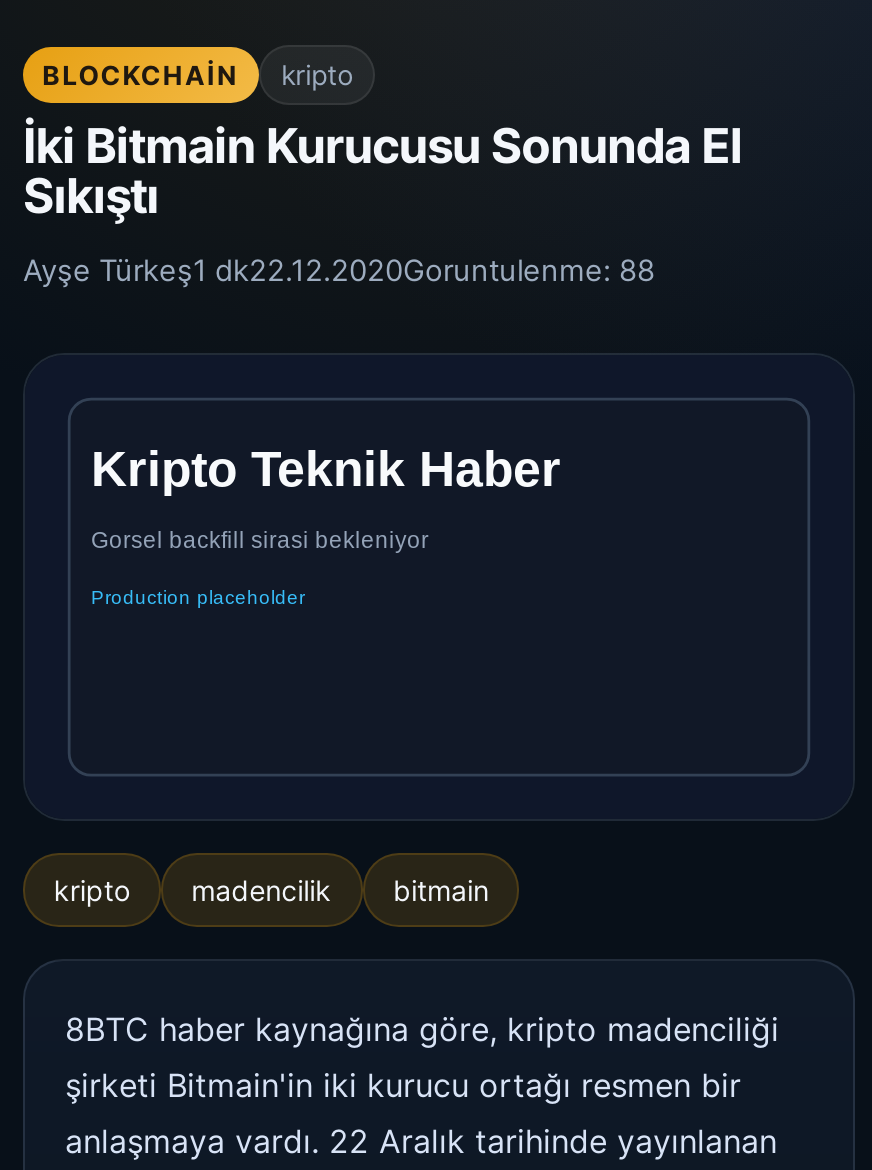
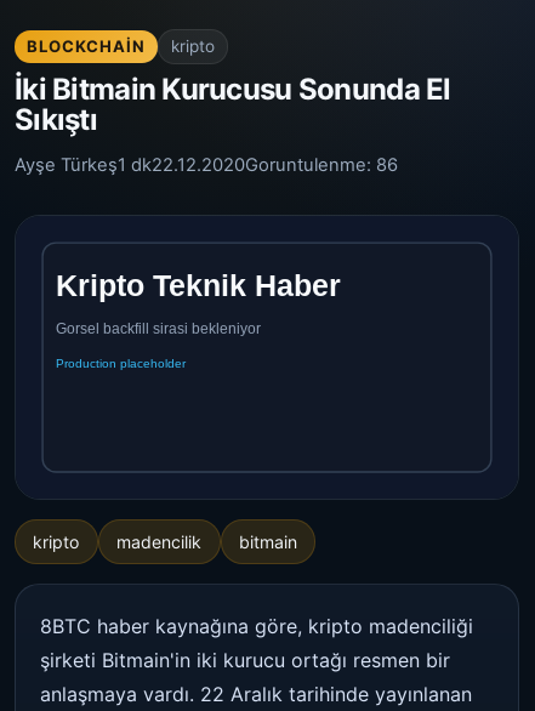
[23,252,655,288] Ayşe Türkeş1 dk22.12.2020Goruntulenme: 88 -> [15,154,398,176] Ayşe Türkeş1 dk22.12.2020Goruntulenme: 86

